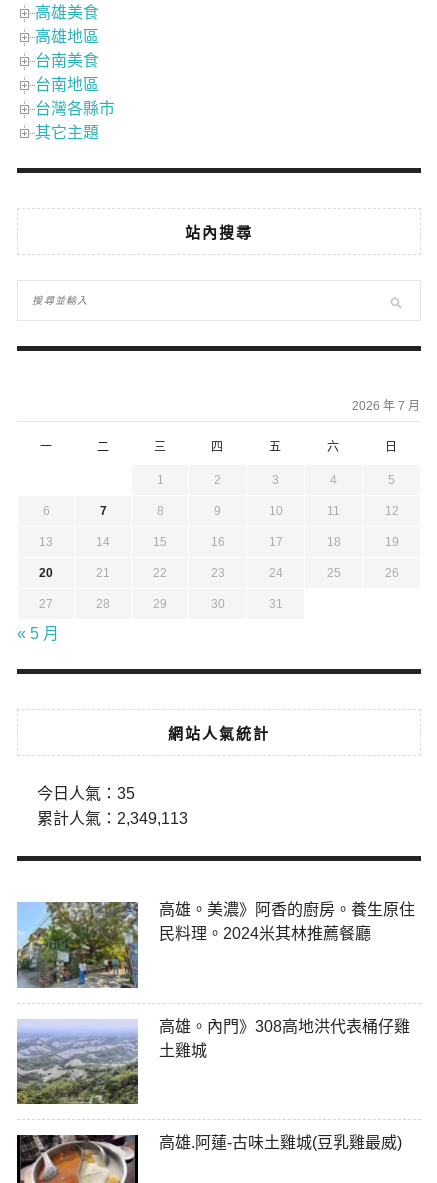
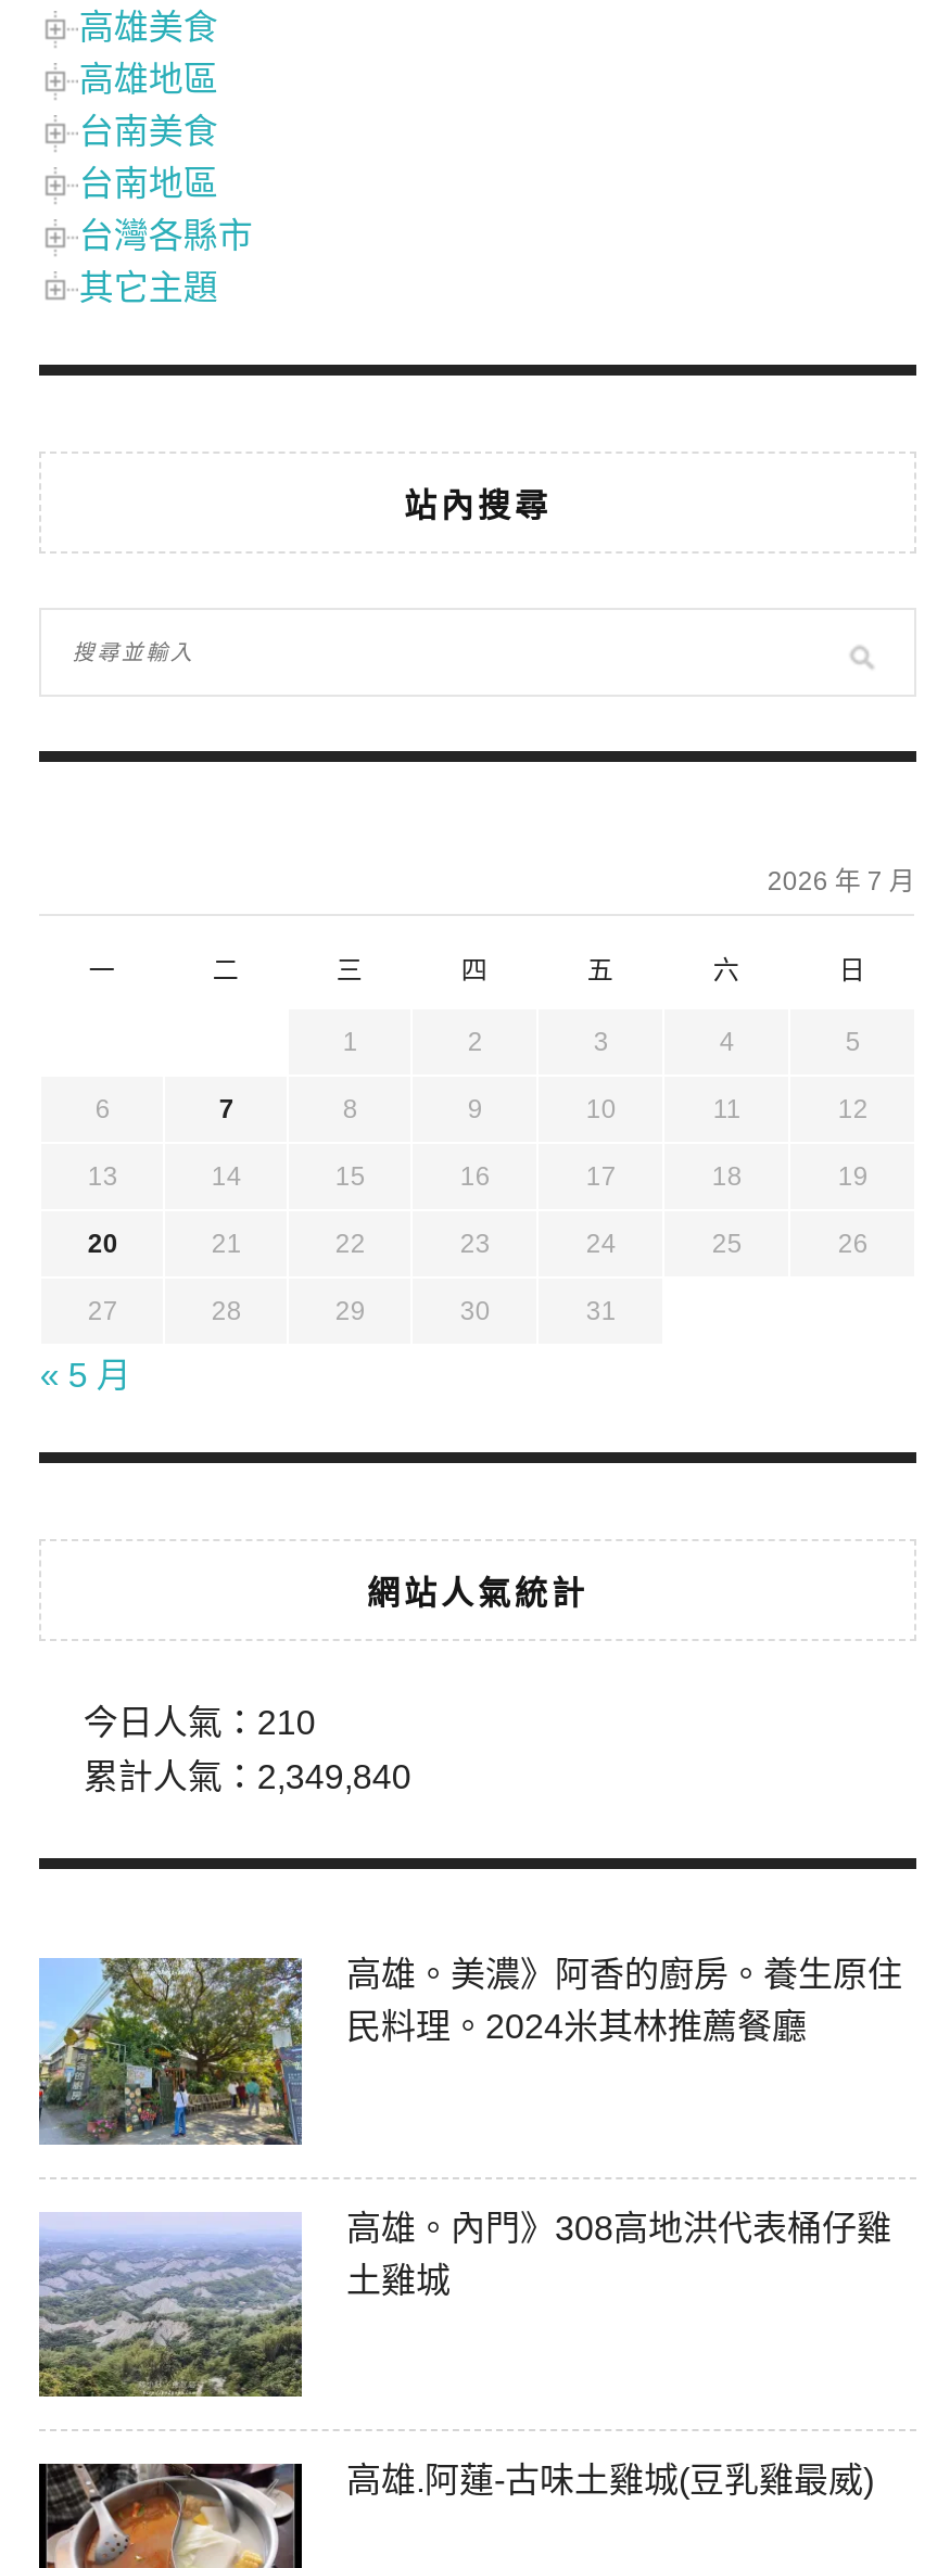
[37,785,135,802] 今日人氣：35 -> [83,1704,316,1741] 今日人氣：210
[37,810,188,827] 累計人氣：2,349,113 -> [83,1758,411,1795] 累計人氣：2,349,840

